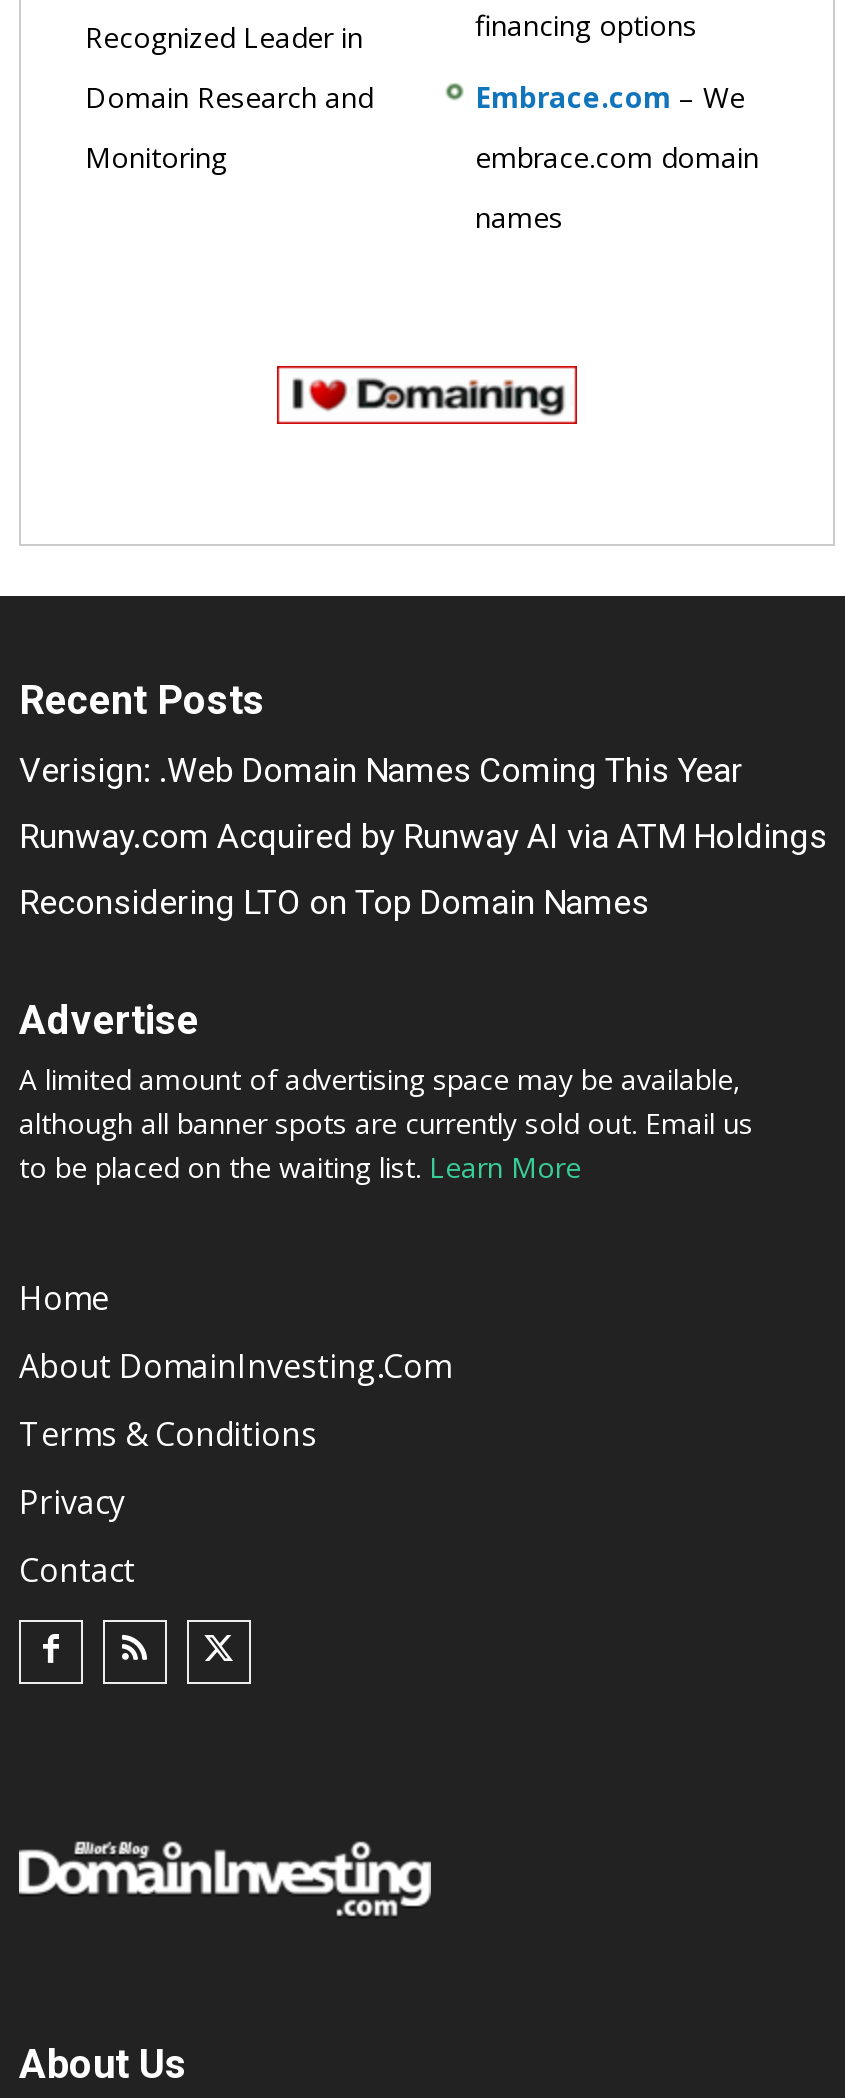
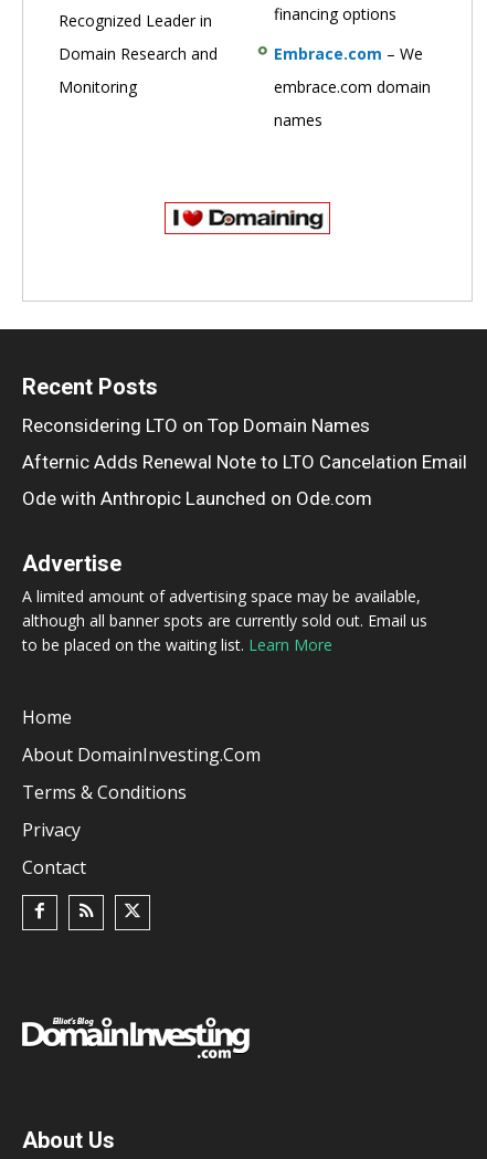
[19,749,827,855] Verisign: .Web Domain Names Coming This Year | Runway.com Acquired by Runway AI via ATM Holdings -> none
moved [19,881,649,921] -> [22,414,370,436]: Reconsidering LTO on Top Domain Names
none -> [22,450,467,509] Afternic Adds Renewal Note to LTO Cancelation Email | Ode with Anthropic Launched on Ode.com

